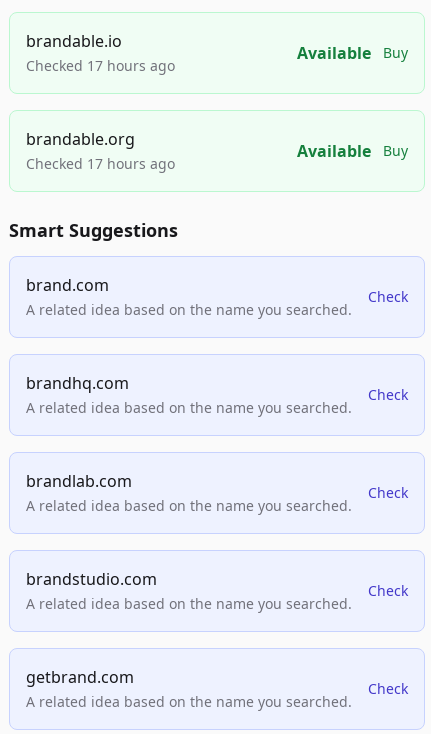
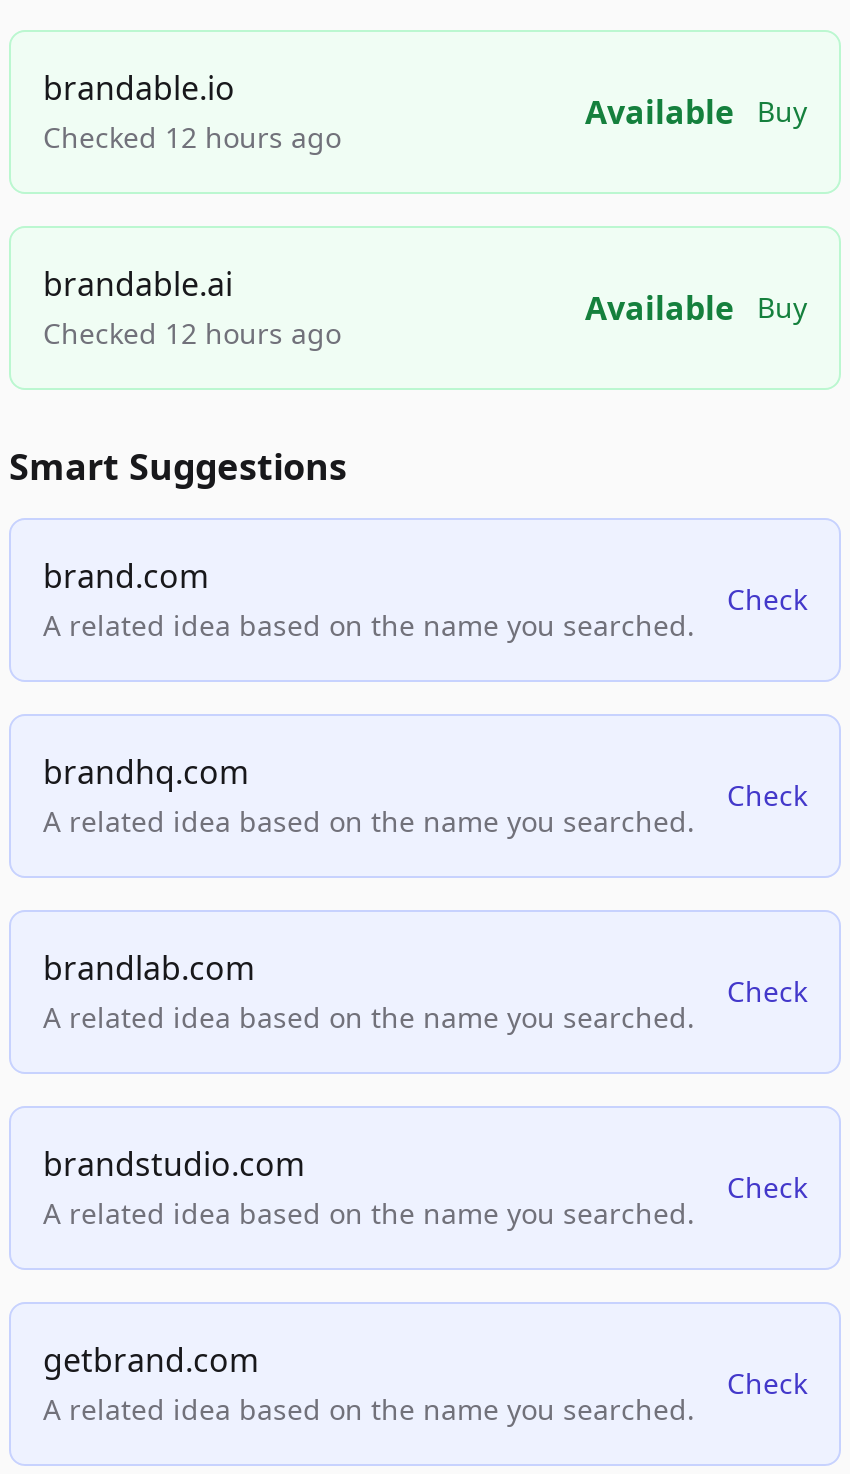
[26,56,175,75] Checked 17 hours ago -> [43,118,341,156] Checked 12 hours ago
[26,128,175,173] brandable.org | Checked 17 hours ago -> [43,262,341,352] brandable.ai | Checked 12 hours ago

